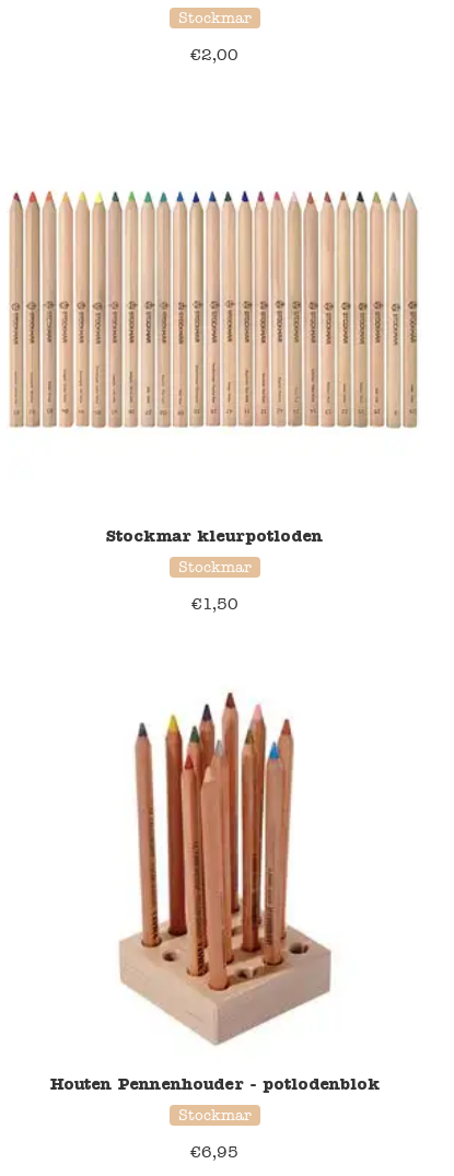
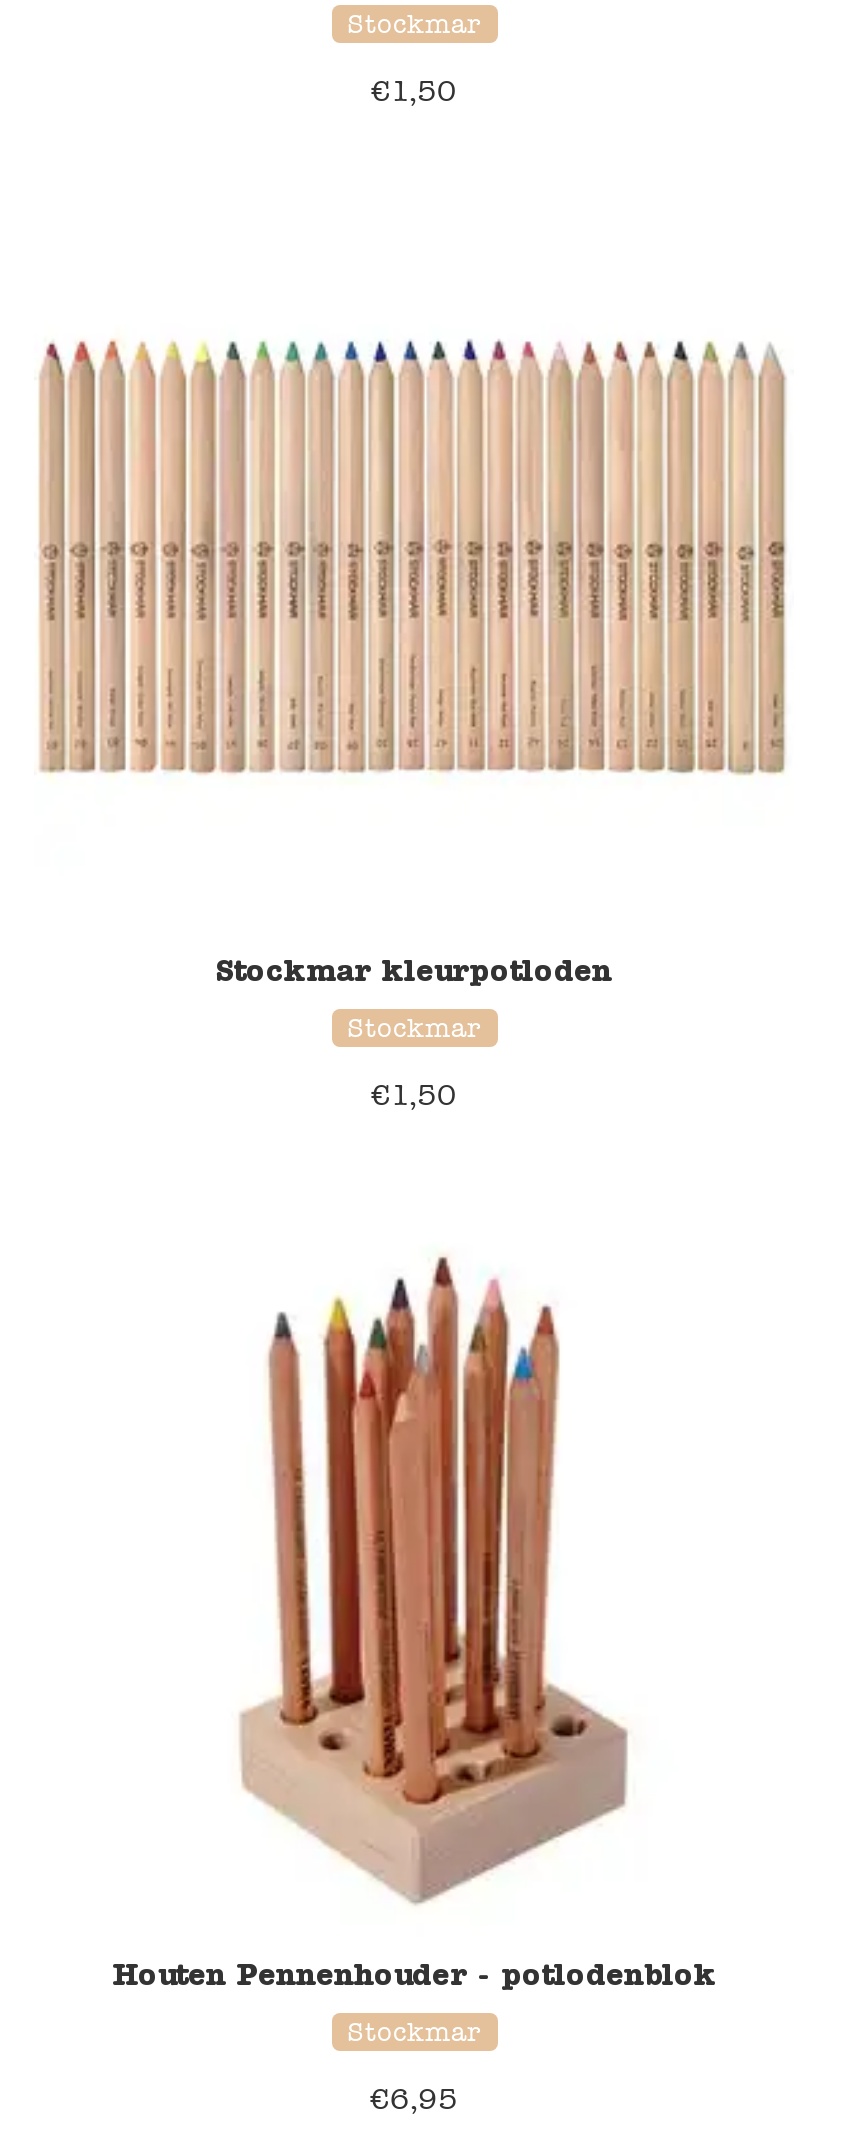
[190,45,238,64] €2,00 -> [371,74,457,110] €1,50

